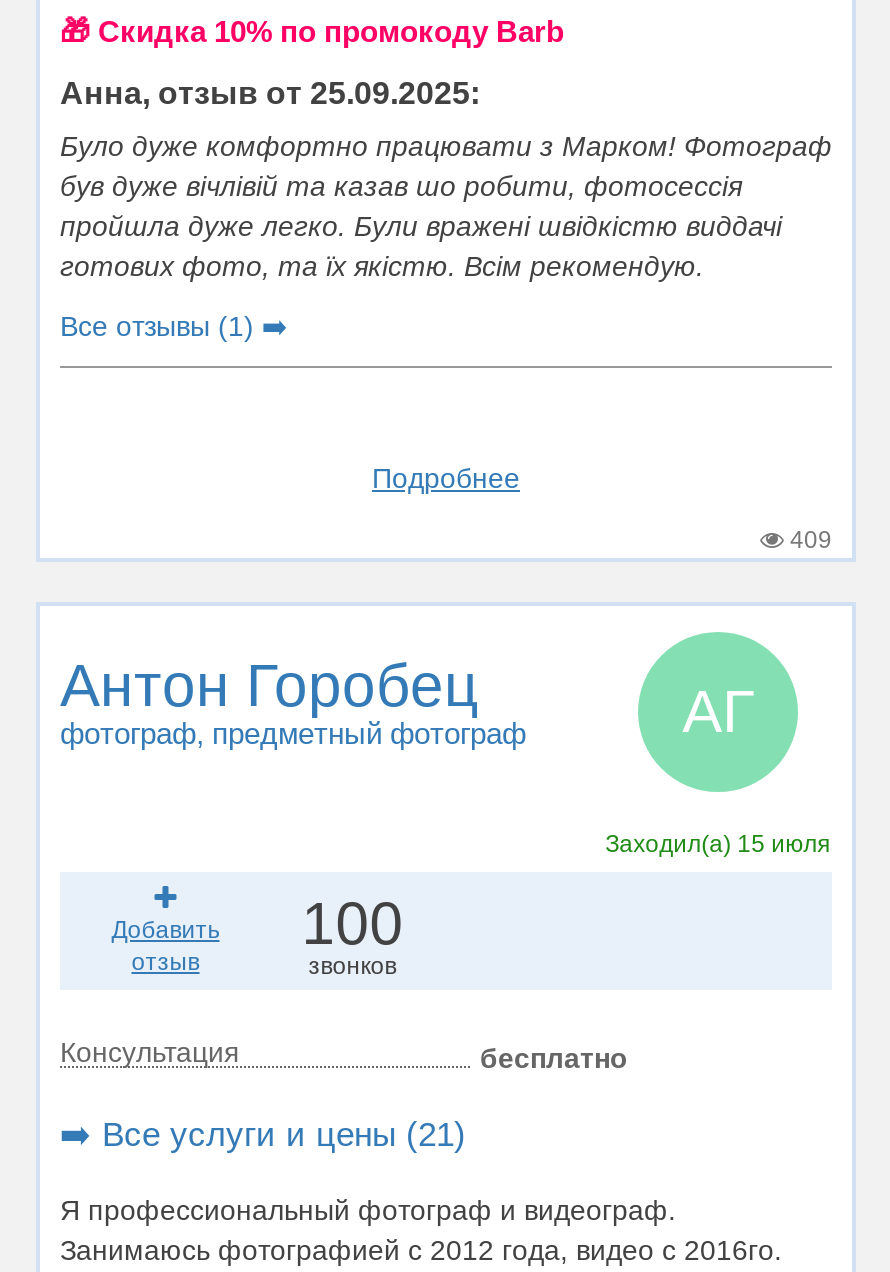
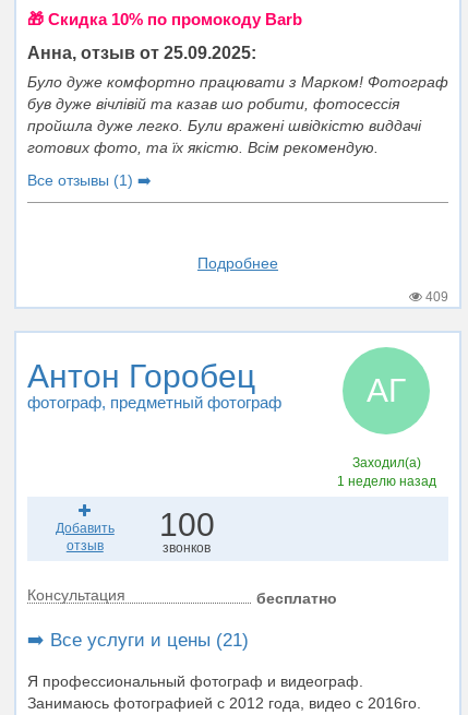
[605,830,831,858] Заходил(а) 15 июля -> [337,455,436,489] Заходил(а) | 1 неделю назад

